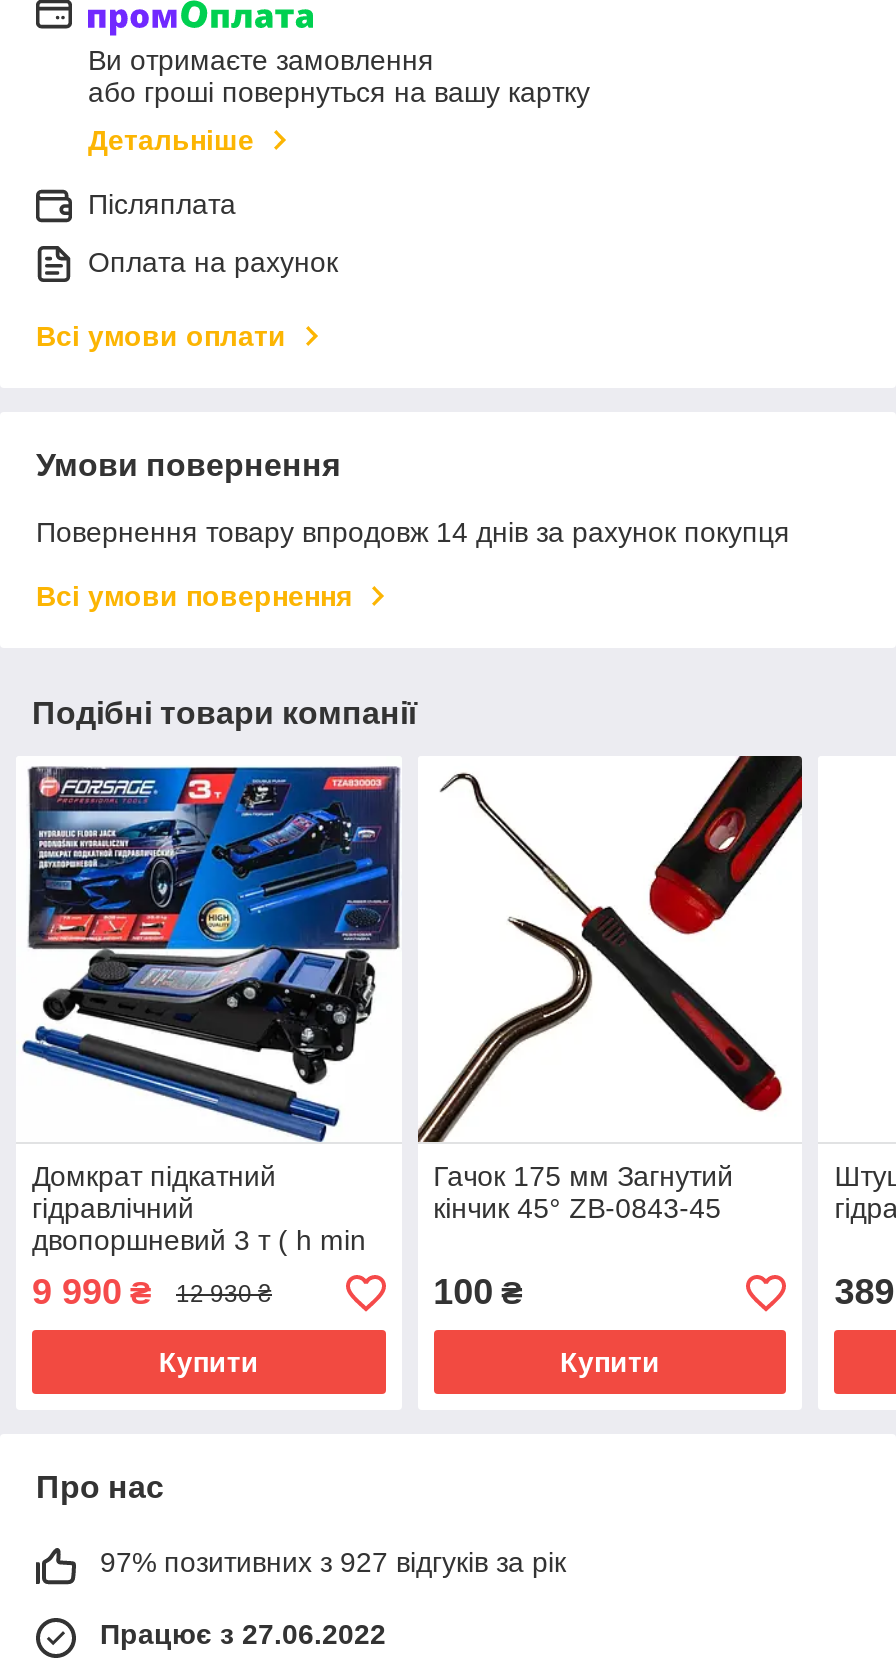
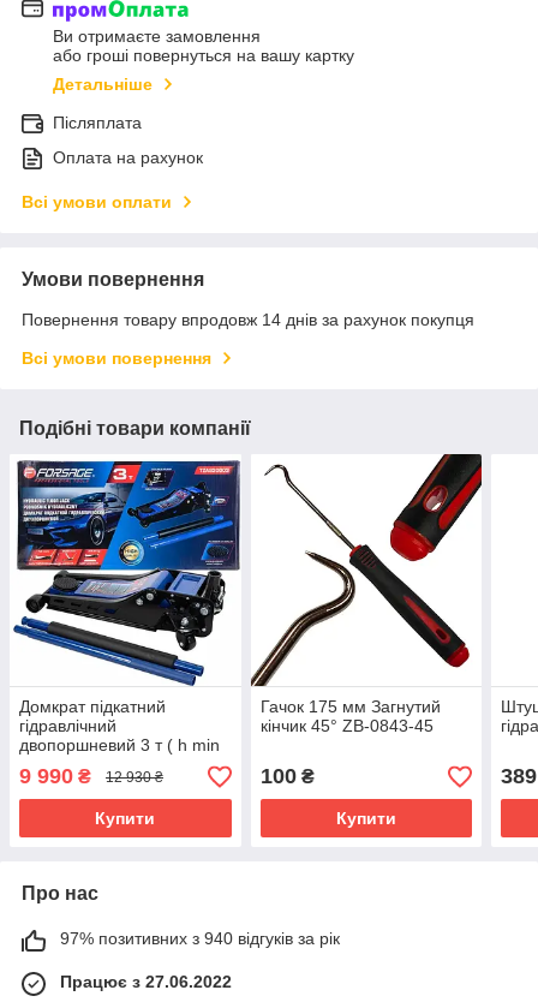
[100,1546,566,1578] 97% позитивних з 927 відгуків за рік -> [60,929,340,948] 97% позитивних з 940 відгуків за рік

